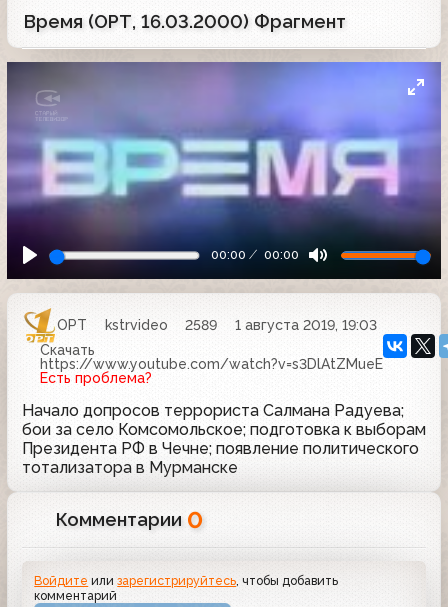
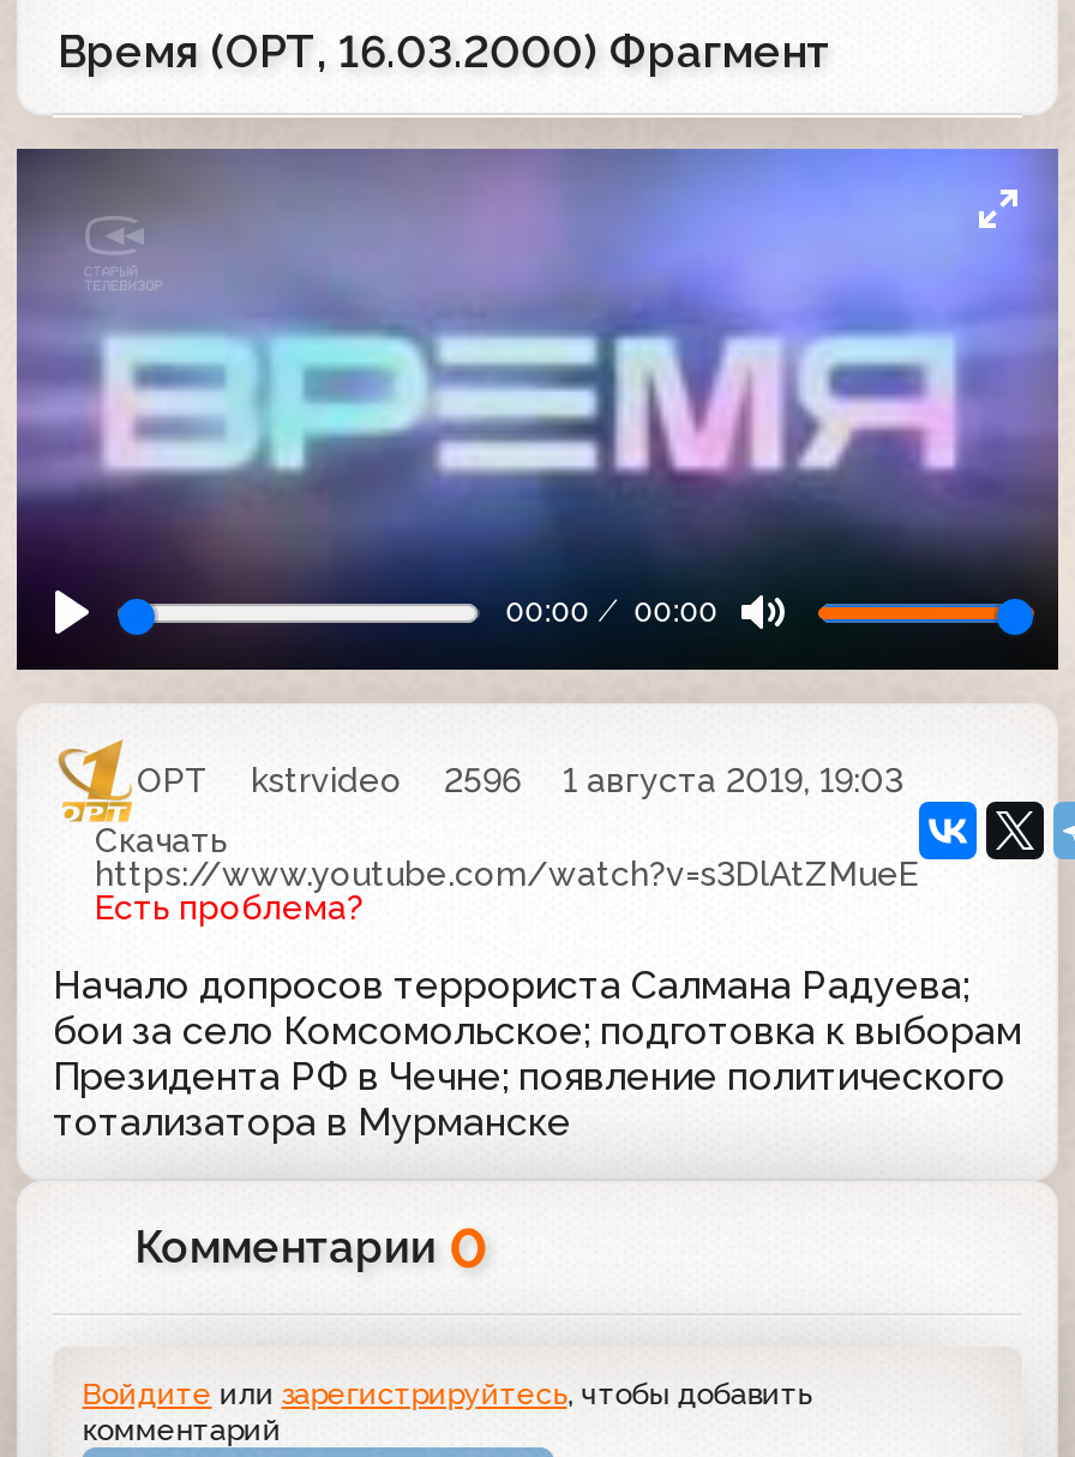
[57,317,376,333] ОРТ kstrvideo 2589 1 августа 2019, 19:03 -> [137,761,903,799] ОРТ kstrvideo 2596 1 августа 2019, 19:03

